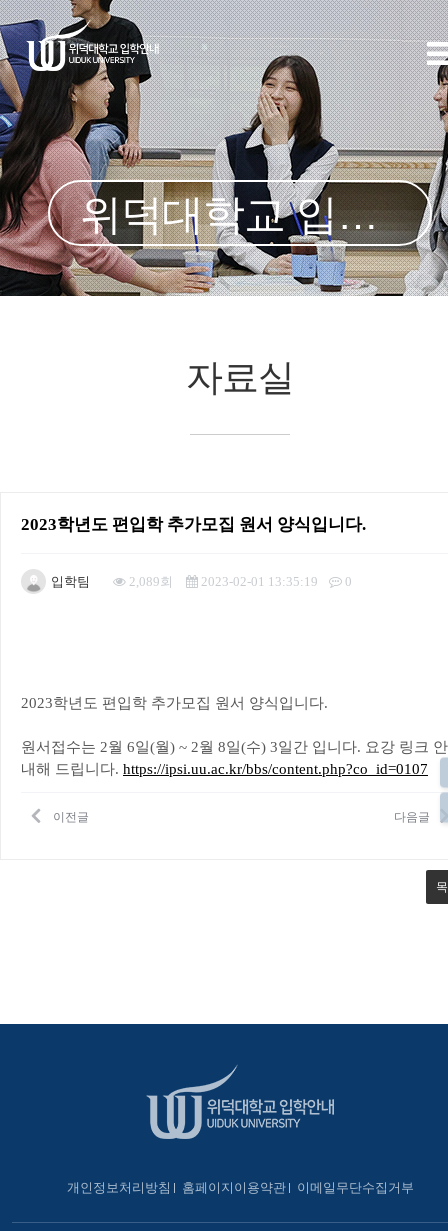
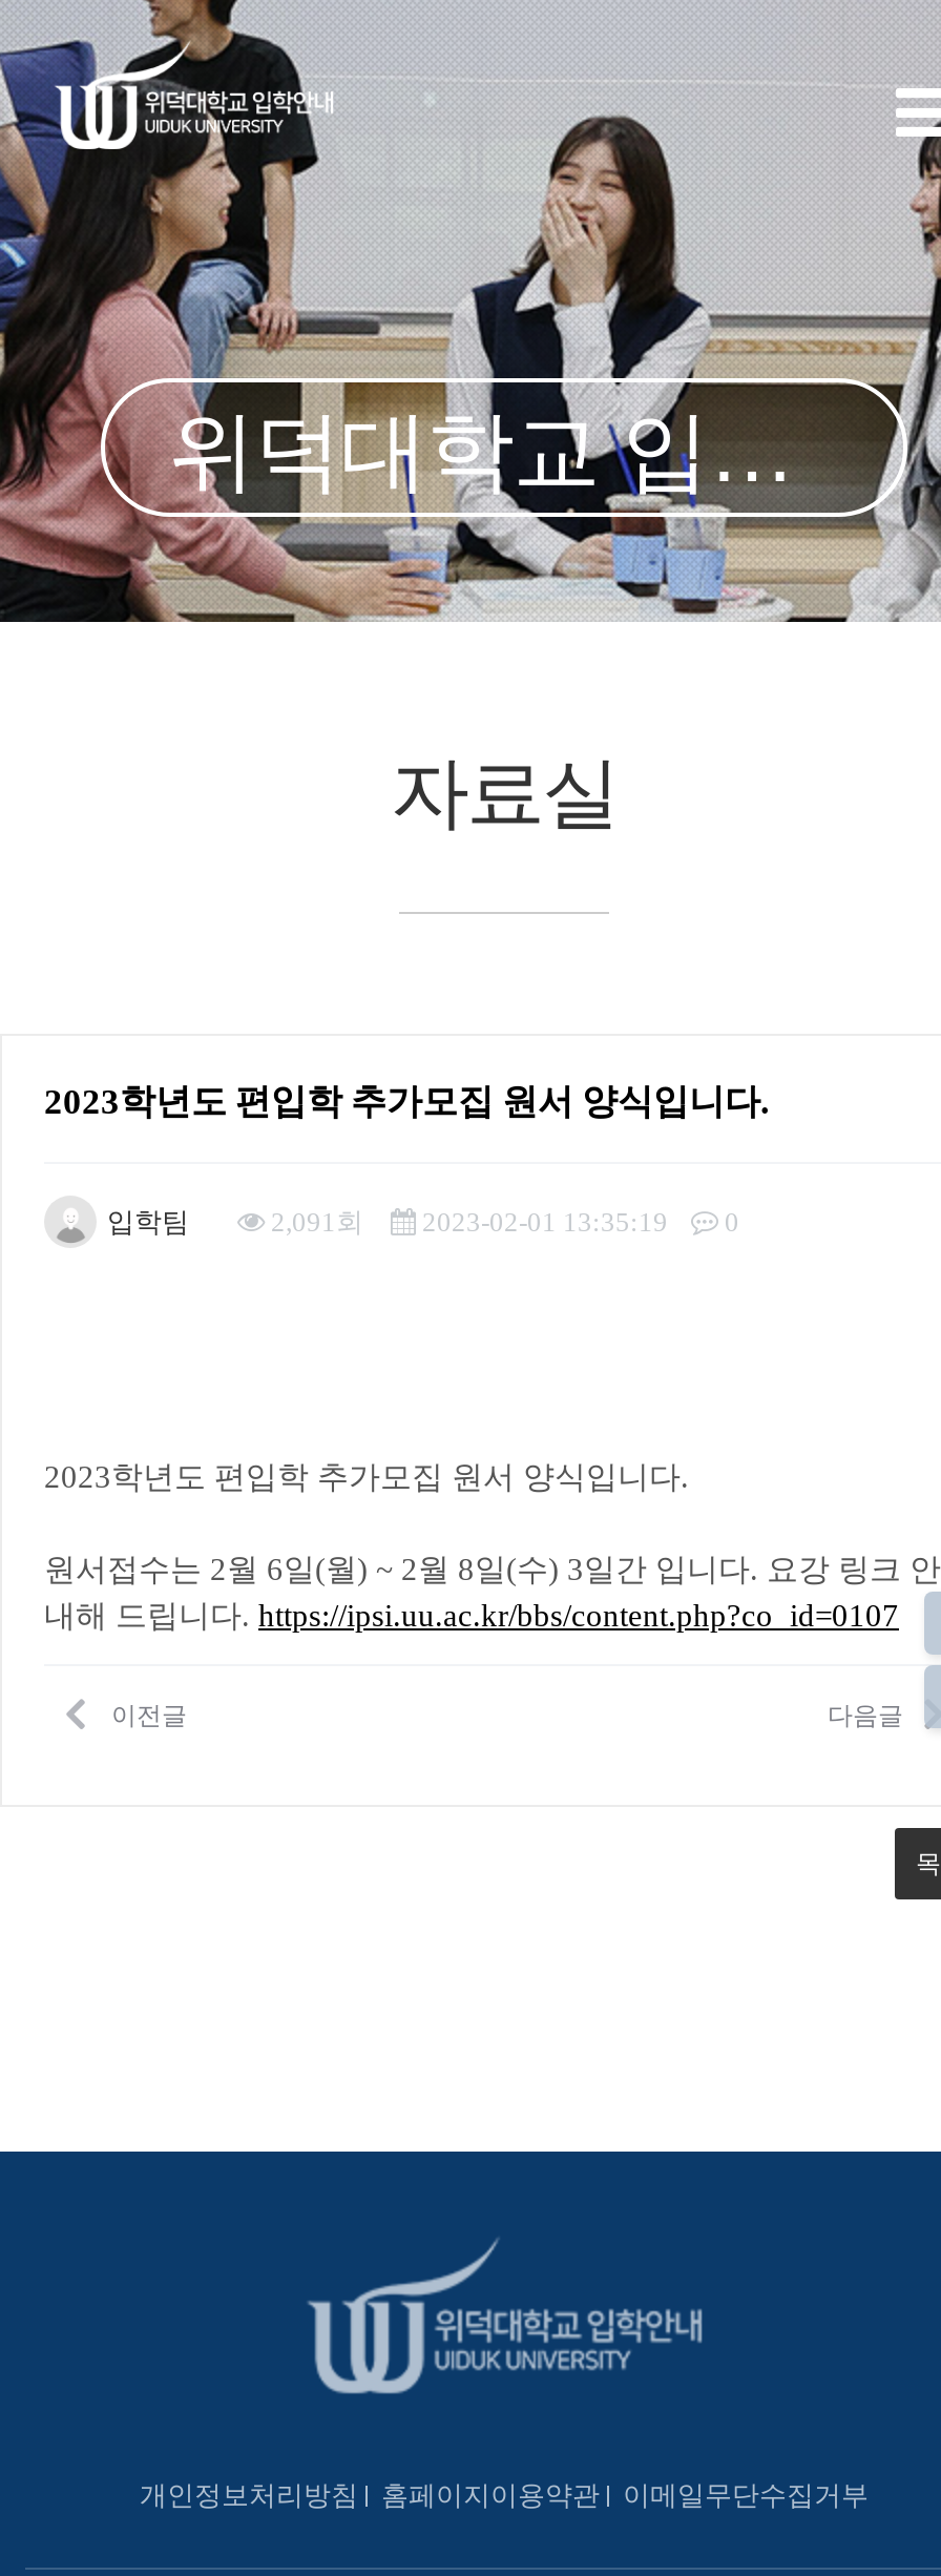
[126,574,352,589] 2,089회 2023-02-01 13:35:19 0 -> [265,1206,739,1238] 2,091회 2023-02-01 13:35:19 0

